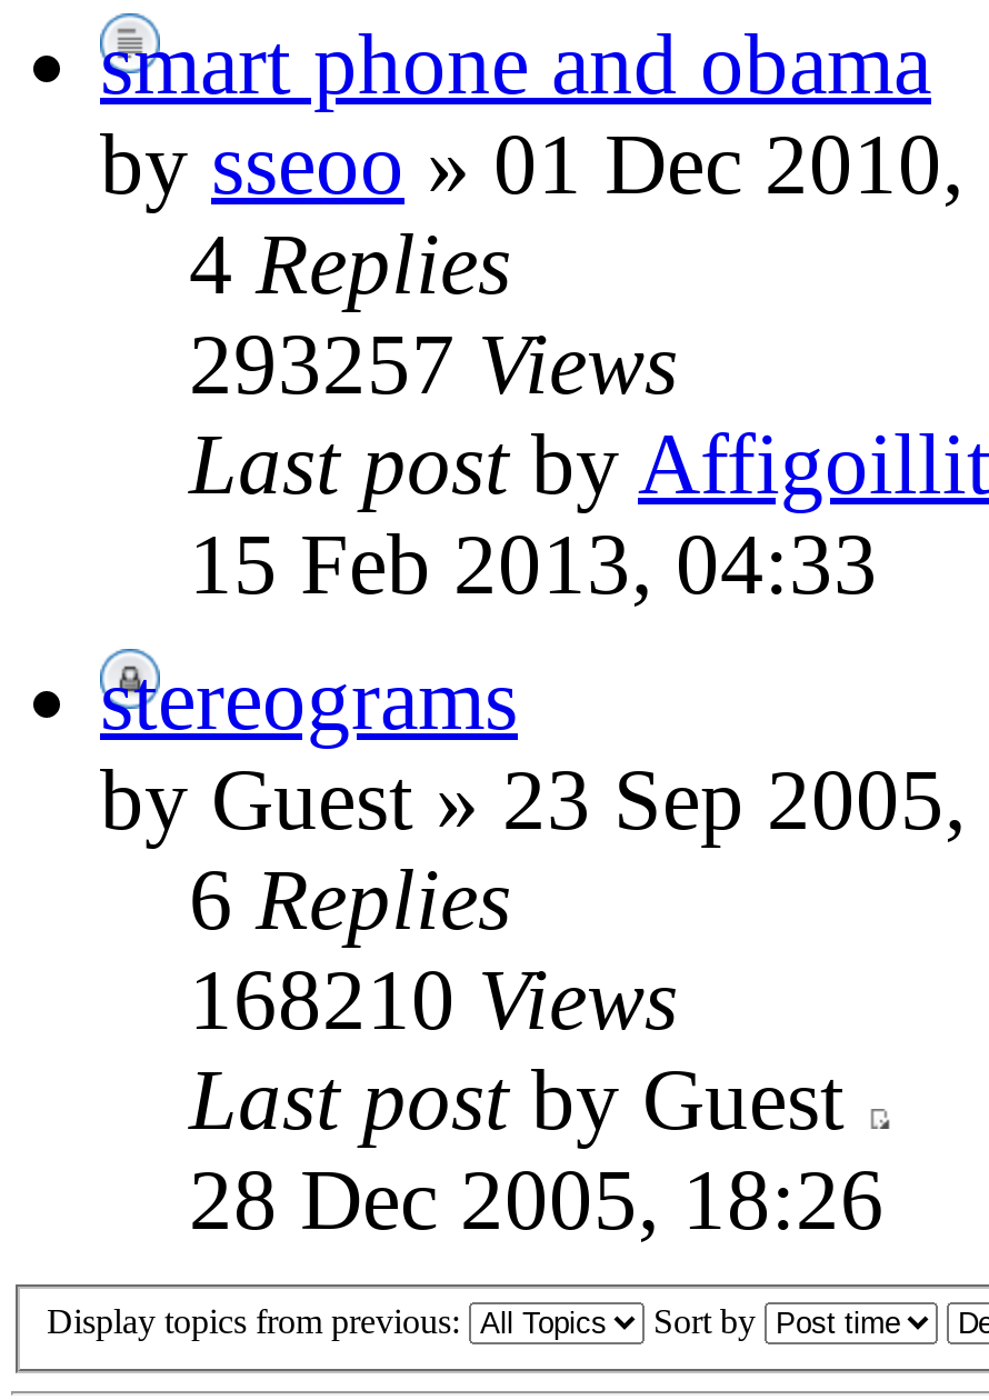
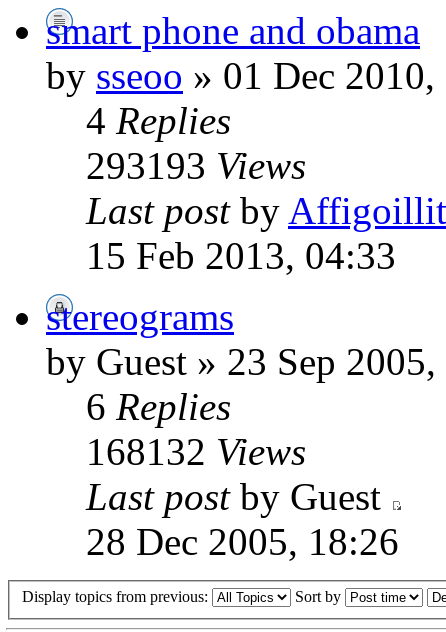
[189,315,678,411] 293257 Views -> [86,144,306,187] 293193 Views
[189,951,678,1046] 168210 Views -> [86,430,306,473] 168132 Views

